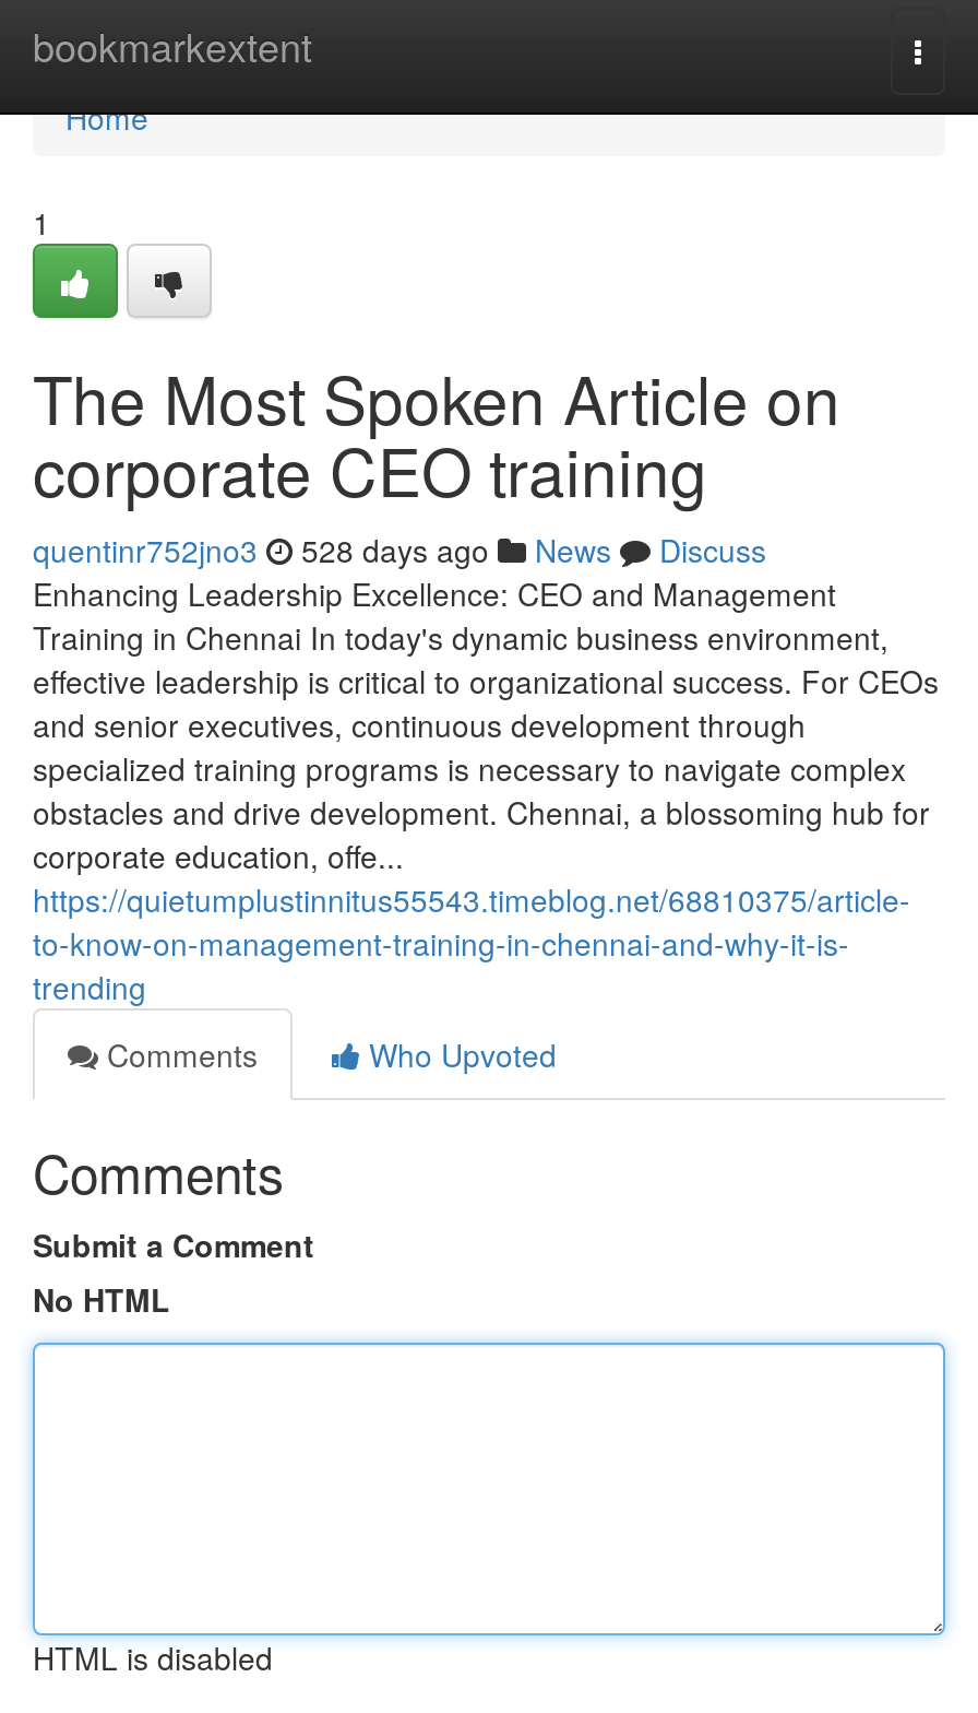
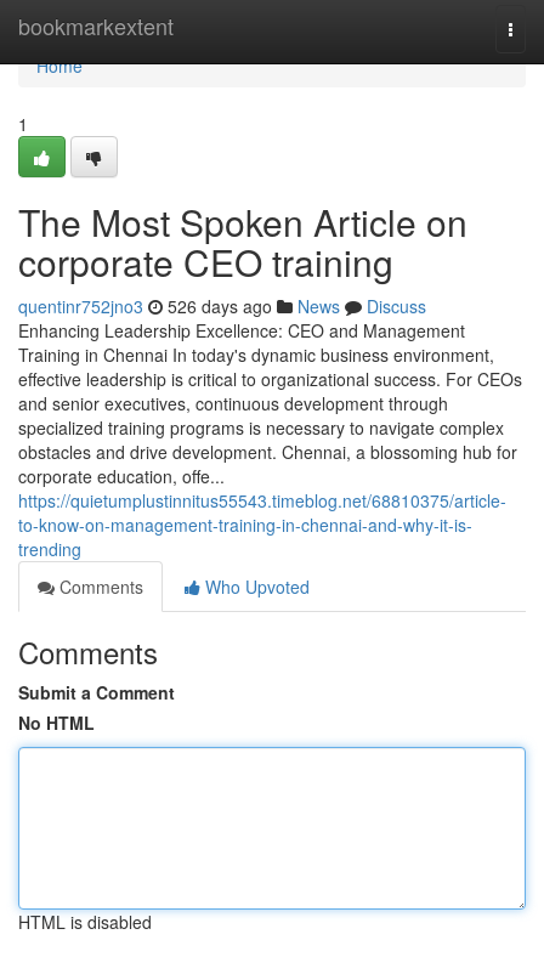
[33,528,766,571] quentinr752jno3 528 days ago News Discuss -> [18,294,426,318] quentinr752jno3 526 days ago News Discuss

